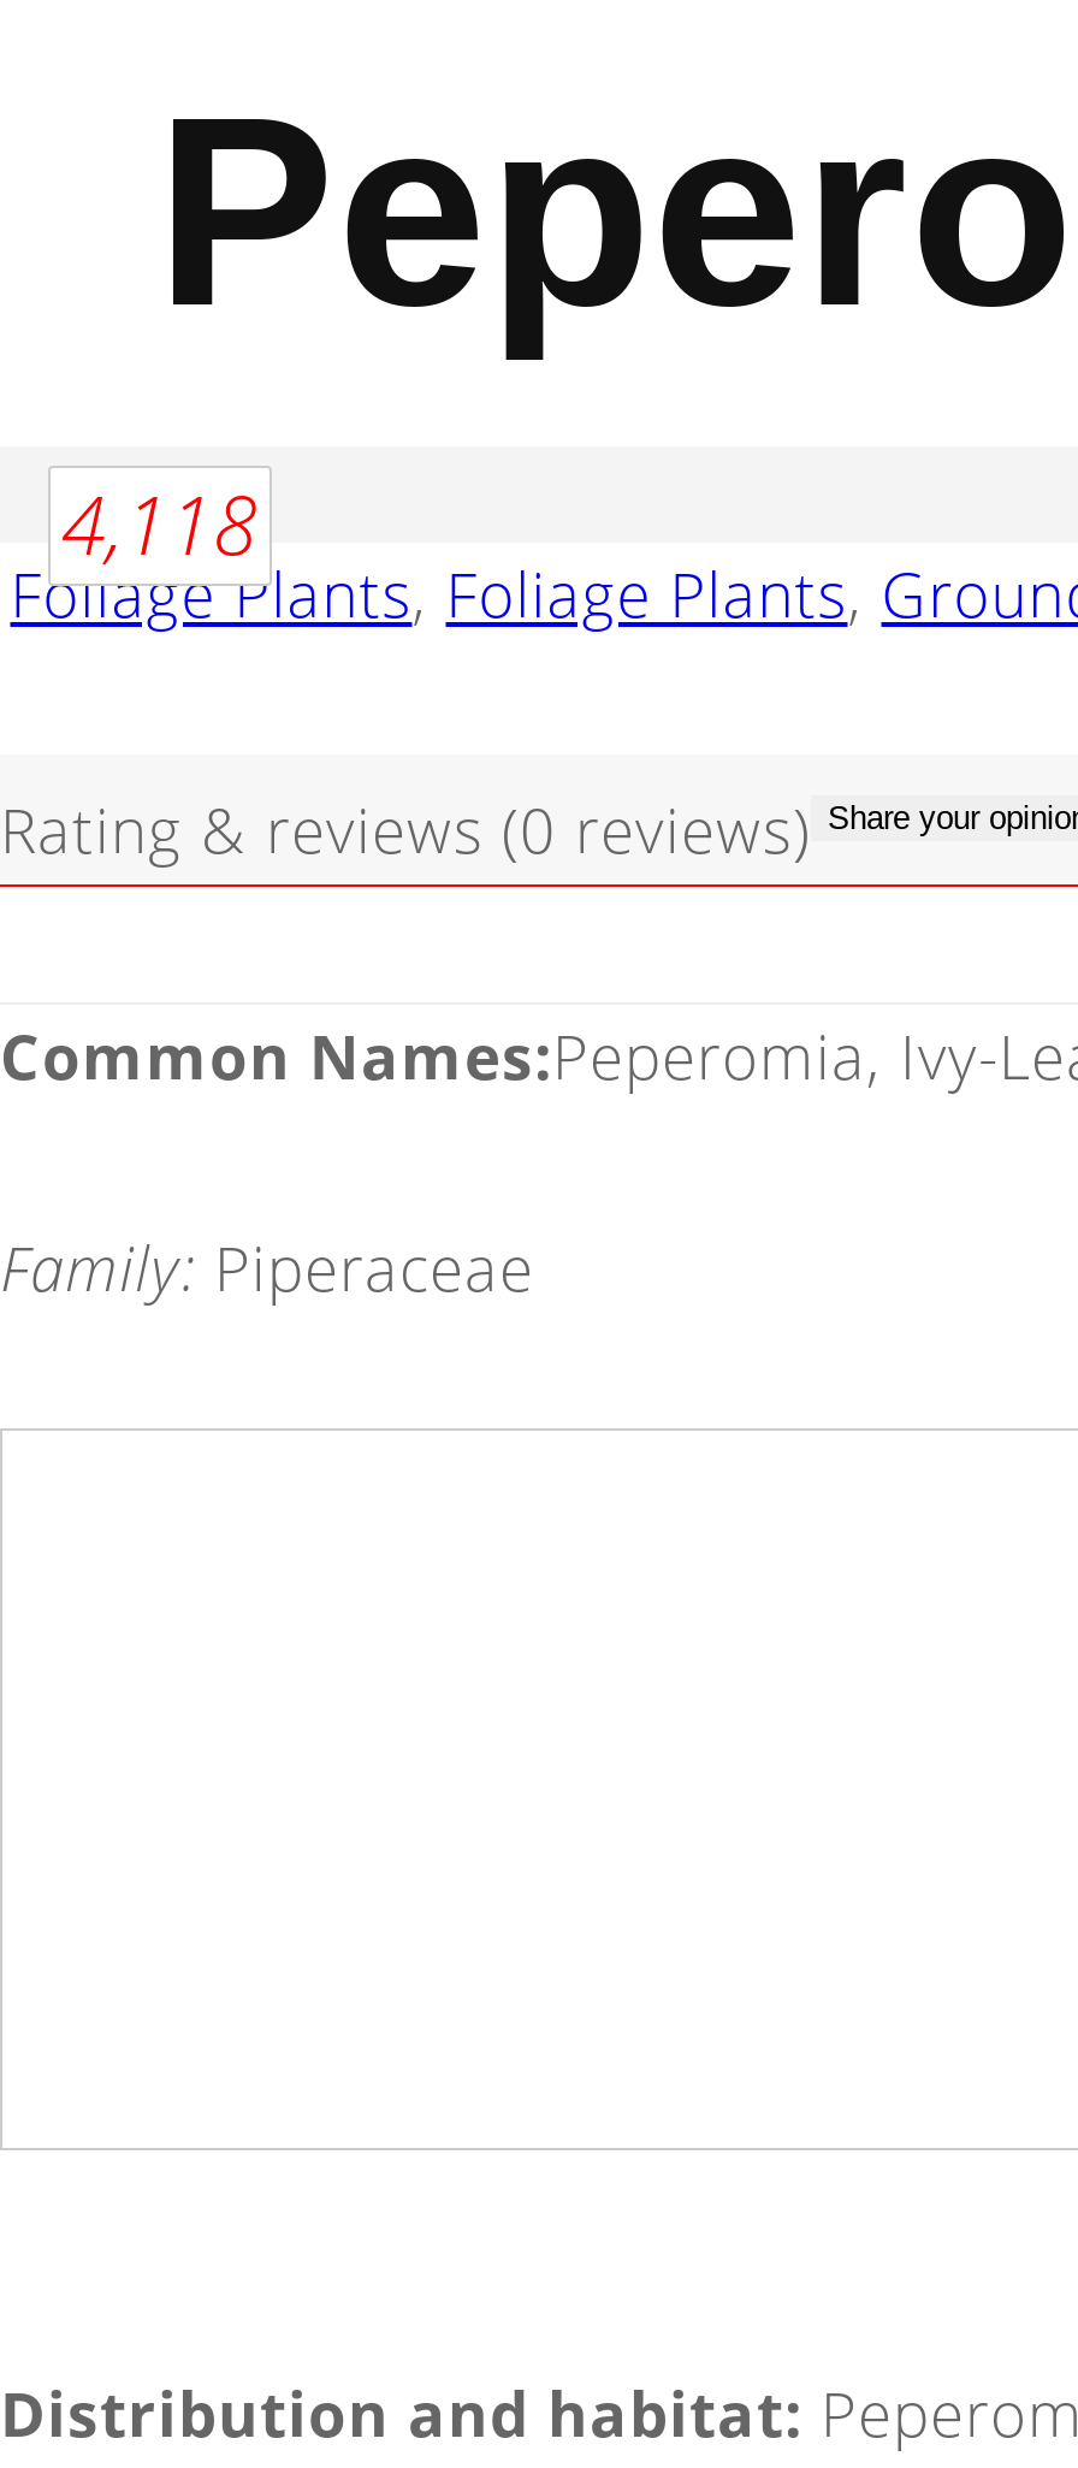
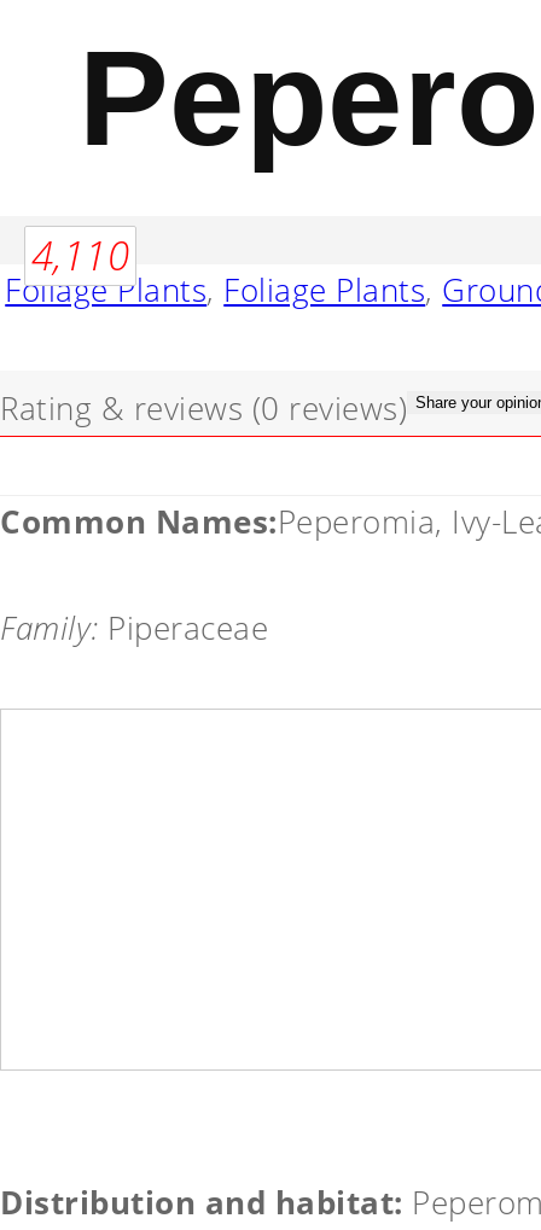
[61,468,257,579] 4,118 -> [31,227,129,283] 4,110

